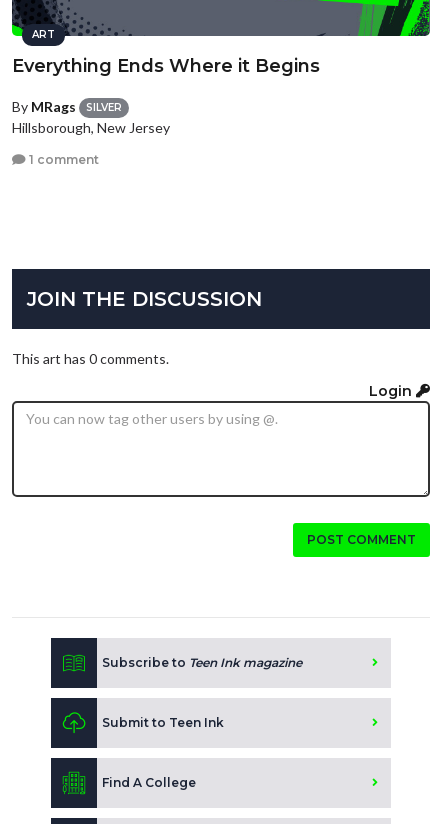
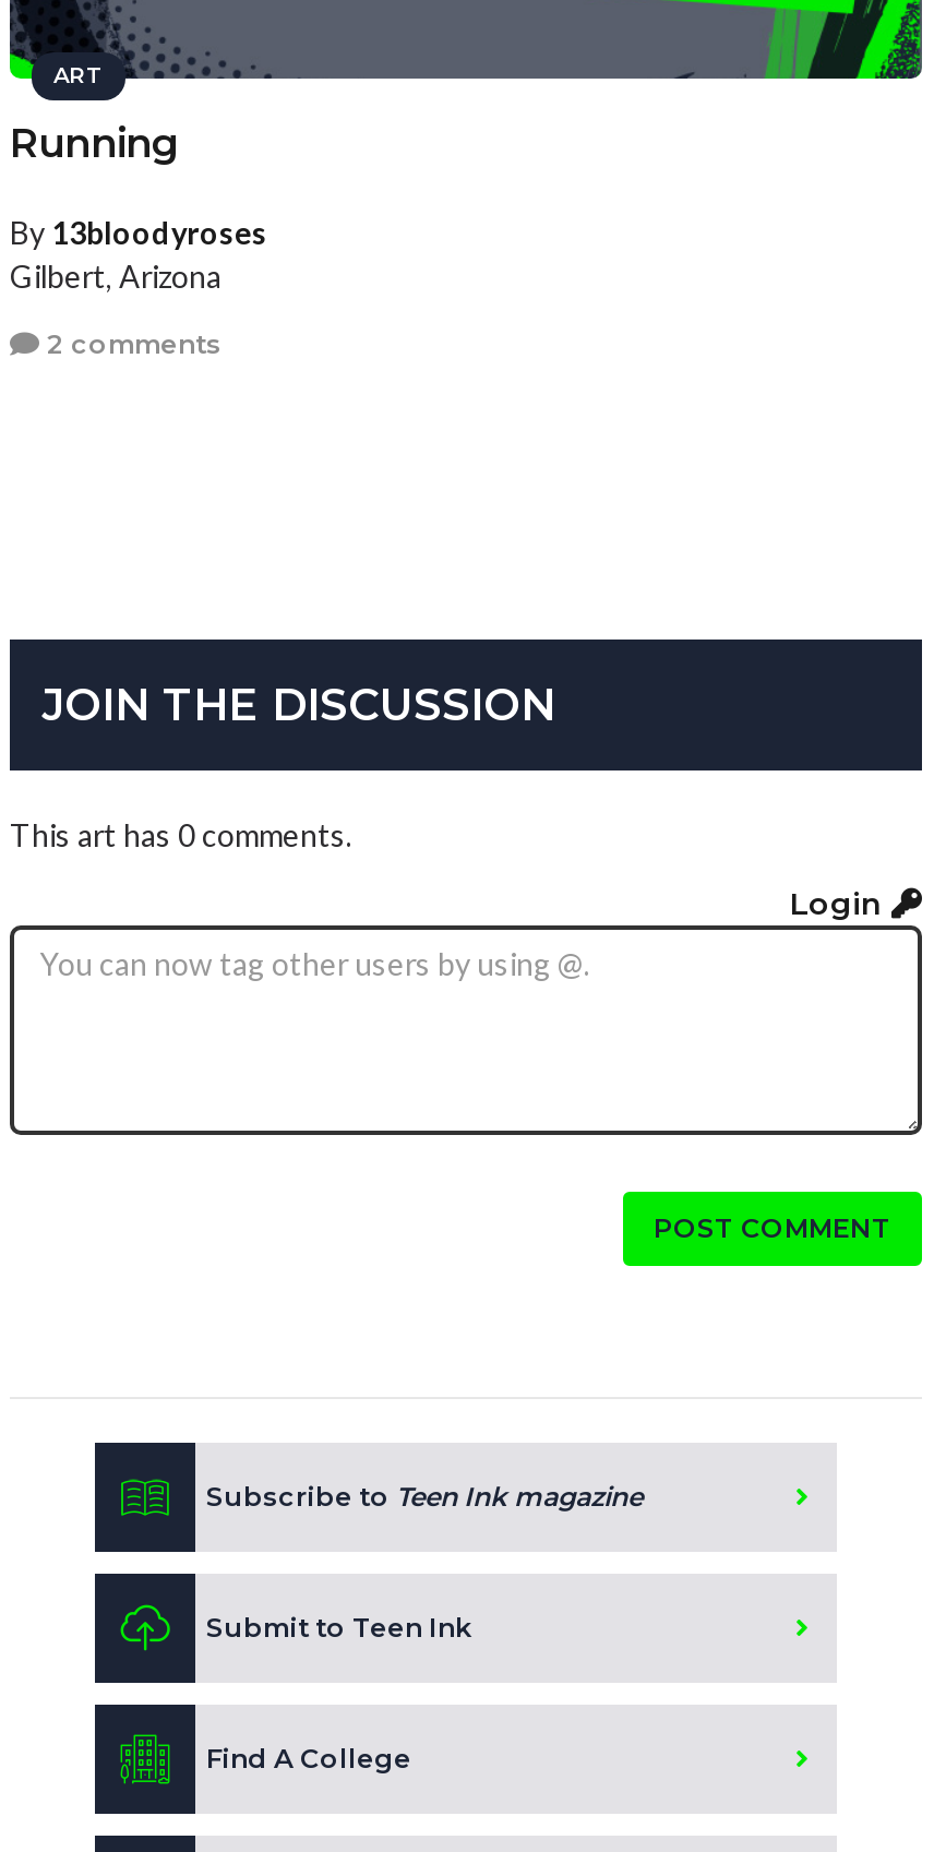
[12,55,320,77] Everything Ends Where it Begins -> [10,119,180,167] Running
[12,98,170,136] By MRags | SILVER | Hillsborough, New Jersey -> [10,213,267,294] By 13bloodyroses | Gilbert, Arizona
[26,152,99,167] 1 comment -> [40,328,221,361] 2 comments

